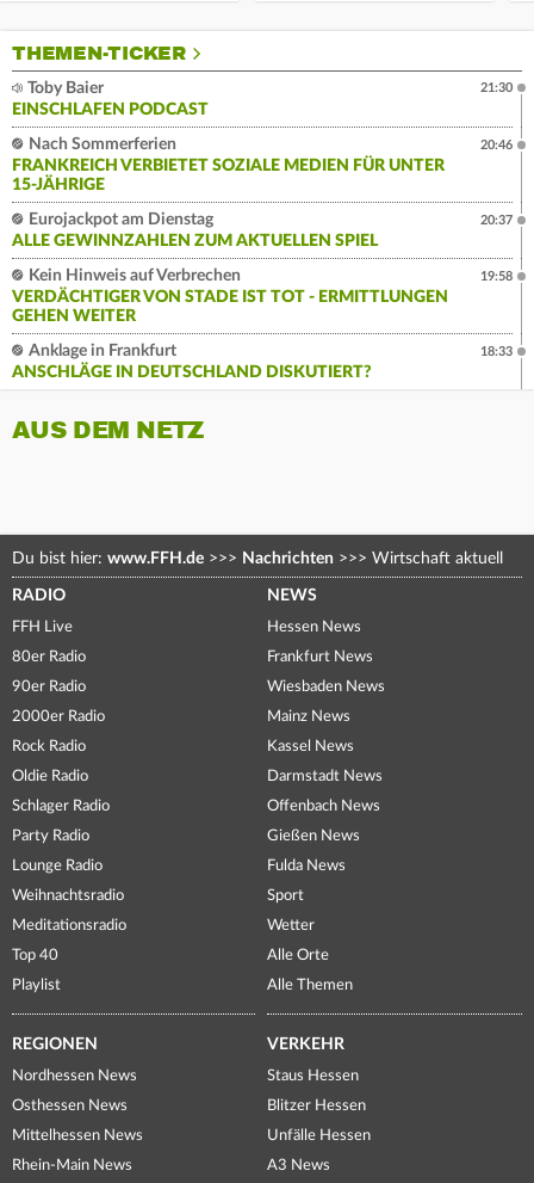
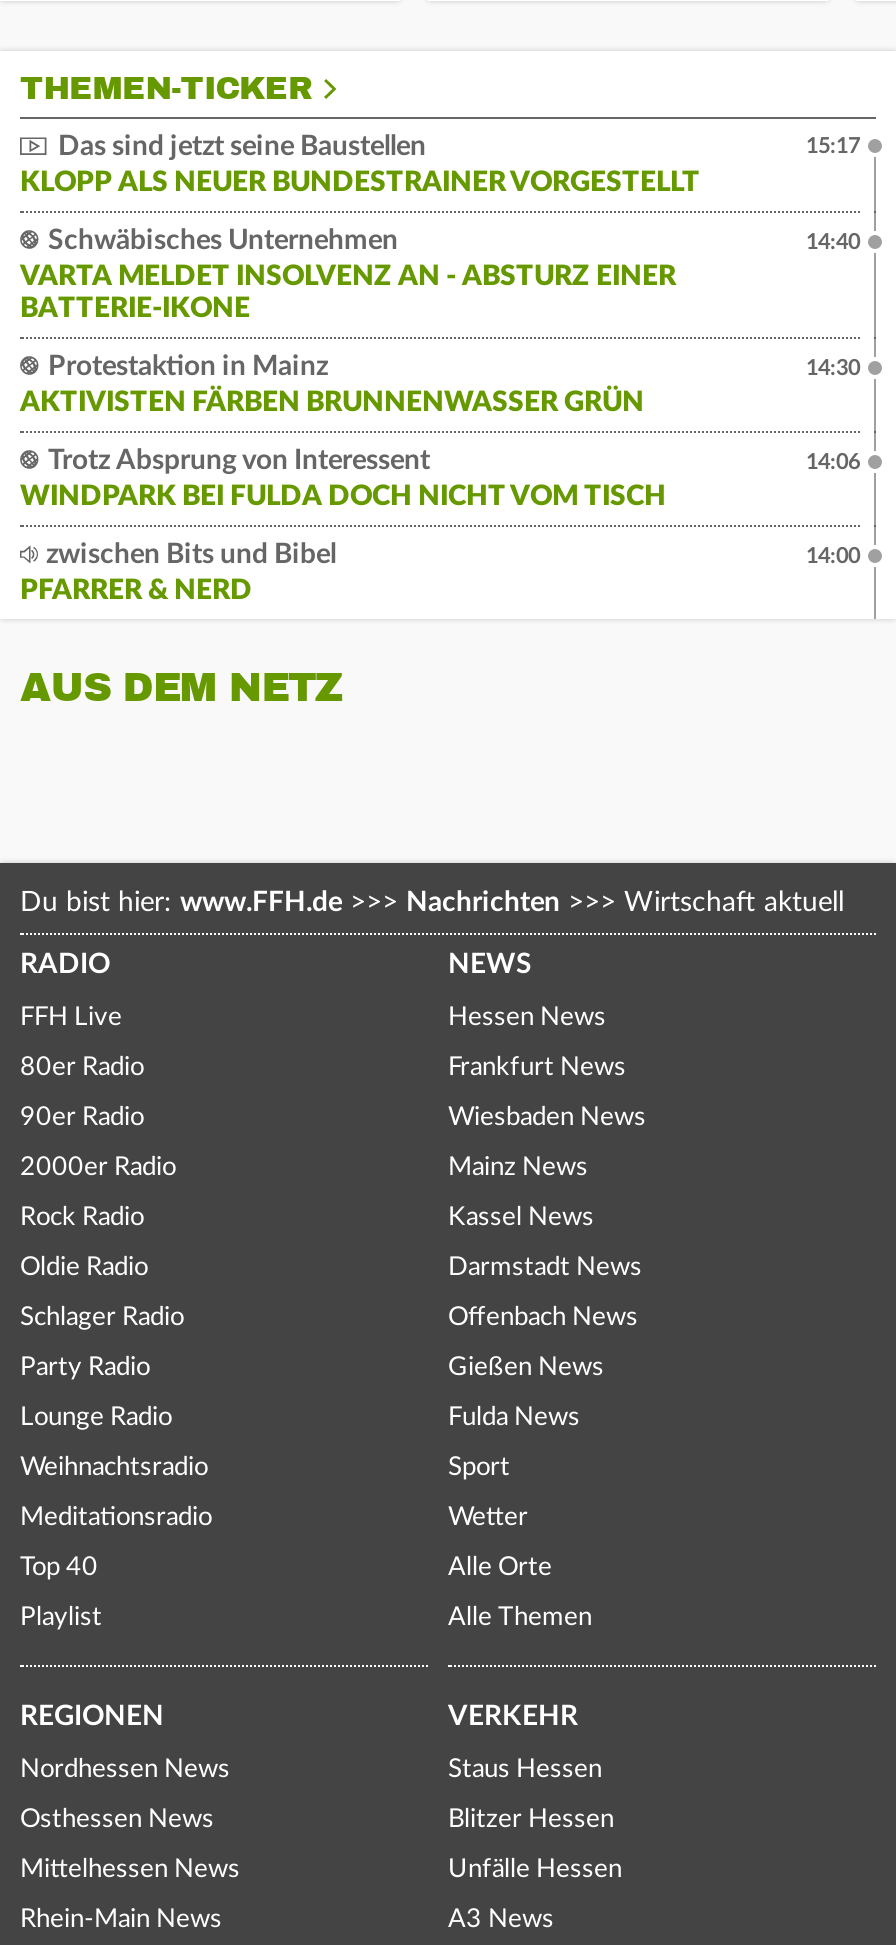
[12,80,209,118] Toby Baier | EINSCHLAFEN PODCAST -> [20,134,700,198] Das sind jetzt seine Baustellen | KLOPP ALS NEUER BUNDESTRAINER VORGESTELLT
[480,81,513,95] 21:30 -> [806,136,860,158] 15:17
[12,136,445,194] Nach Sommerferien | FRANKREICH VERBIETET SOZIALE MEDIEN FÜR UNTER | 15-JÄHRIGE -> [20,228,676,324] Schwäbisches Unternehmen | VARTA MELDET INSOLVENZ AN - ABSTURZ EINER | BATTERIE-IKONE
[480,139,513,152] 20:46 -> [806,232,860,254] 14:40
[12,212,378,250] Eurojackpot am Dienstag | ALLE GEWINNZAHLEN ZUM AKTUELLEN SPIEL -> [20,354,644,418] Protestaktion in Mainz | AKTIVISTEN FÄRBEN BRUNNENWASSER GRÜN
[480,214,513,227] 20:37 -> [806,358,860,380] 14:30
[12,268,448,325] Kein Hinweis auf Verbrechen | VERDÄCHTIGER VON STADE IST TOT - ERMITTLUNGEN | GEHEN WEITER -> [20,448,666,512] Trotz Absprung von Interessent | WINDPARK BEI FULDA DOCH NICHT VOM TISCH
[480,270,513,283] 19:58 -> [806,452,860,474] 14:06
[12,343,372,381] Anklage in Frankfurt | ANSCHLÄGE IN DEUTSCHLAND DISKUTIERT? -> [20,542,336,606] zwischen Bits und Bibel | PFARRER & NERD
[480,345,513,358] 18:33 -> [806,546,860,568] 14:00

